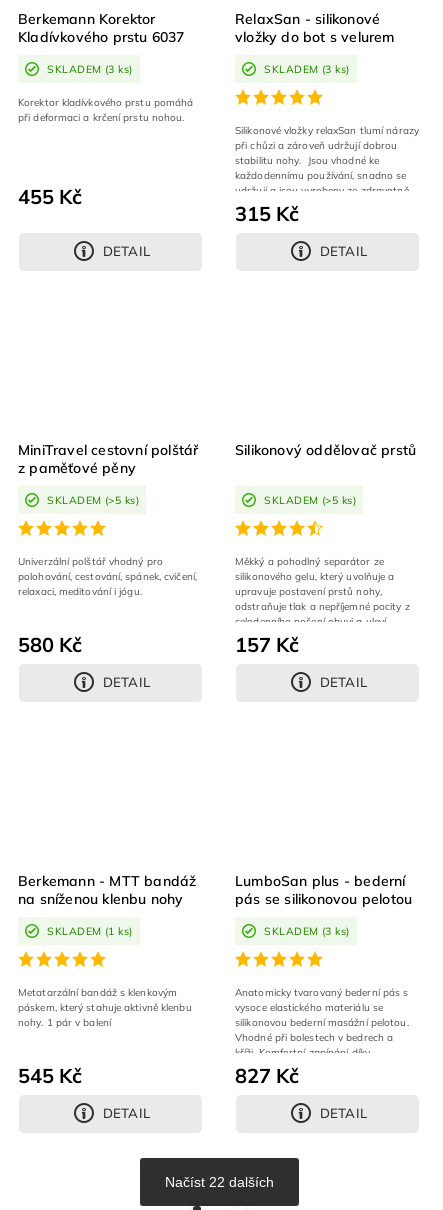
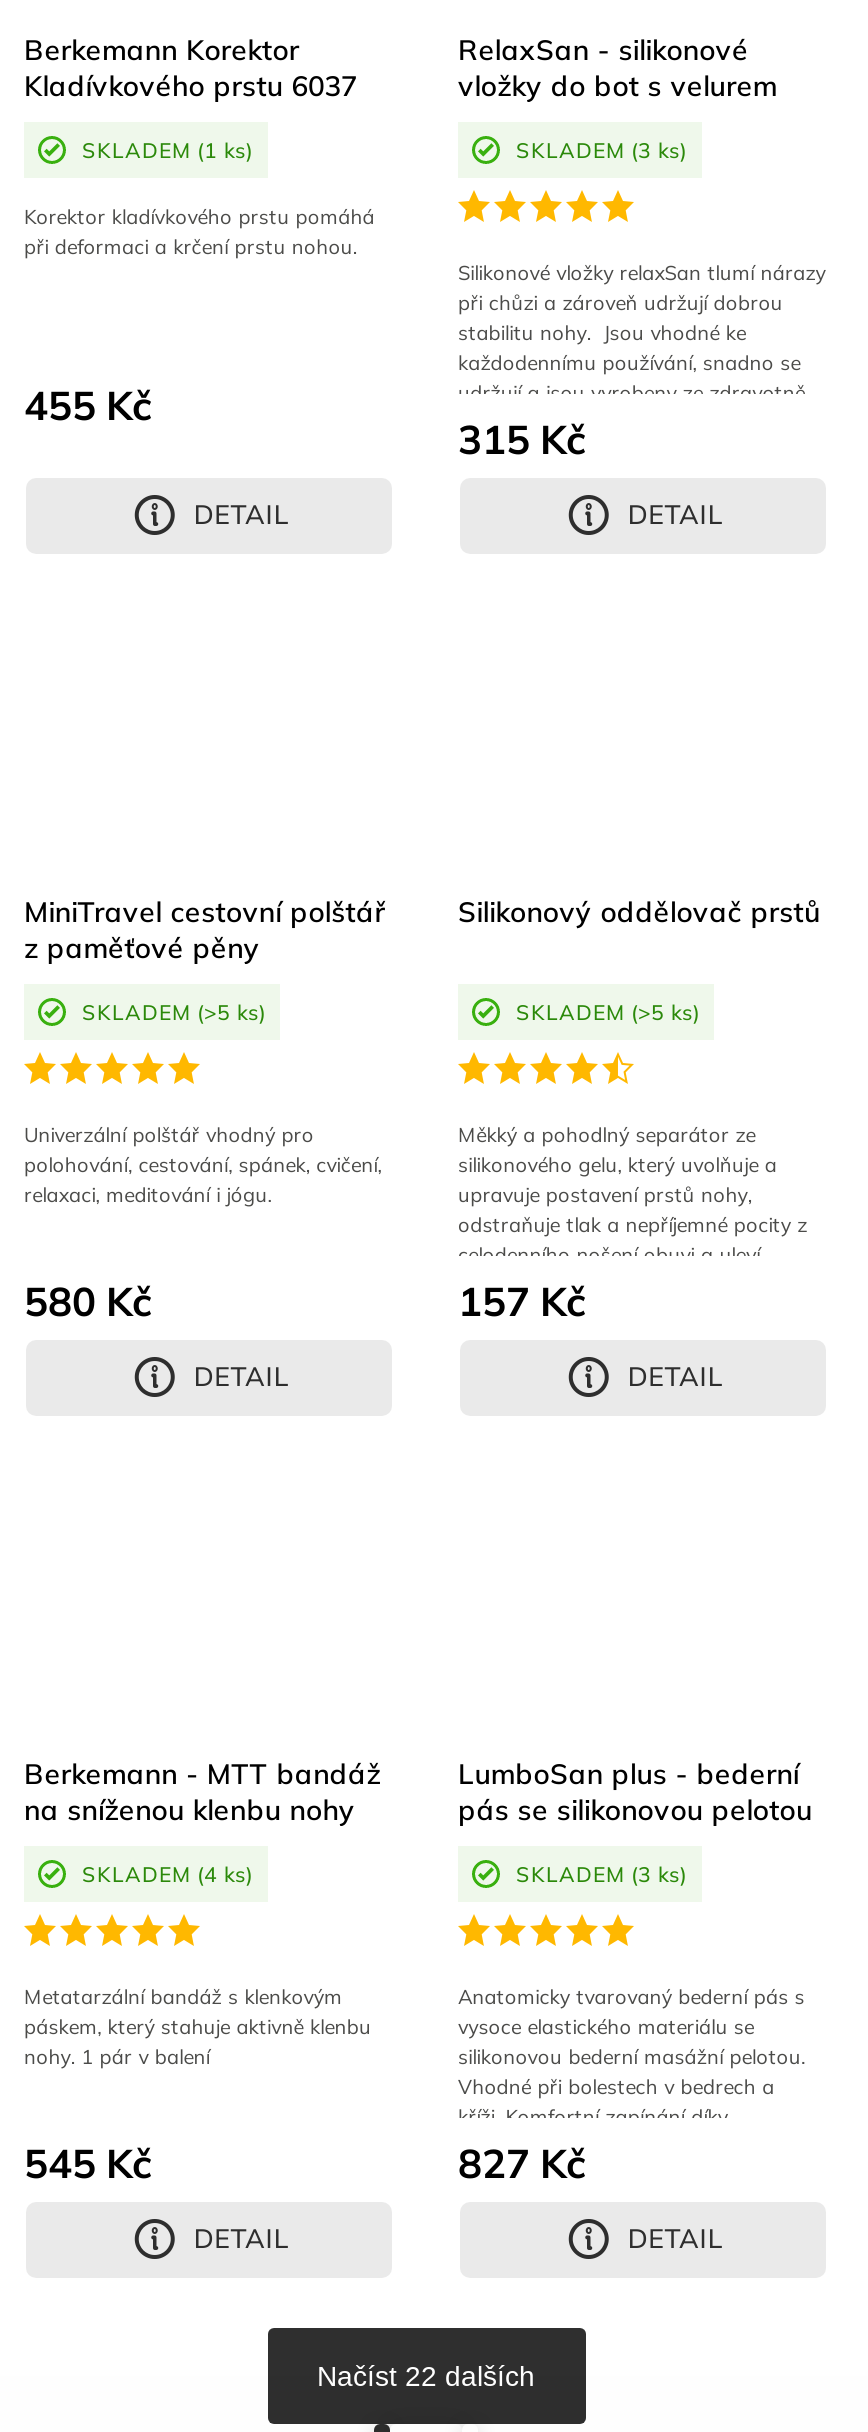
[47,62,132,76] SKLADEM (3 ks) -> [82,135,253,163] SKLADEM (1 ks)
[47,924,132,938] SKLADEM (1 ks) -> [82,1859,253,1887] SKLADEM (4 ks)

